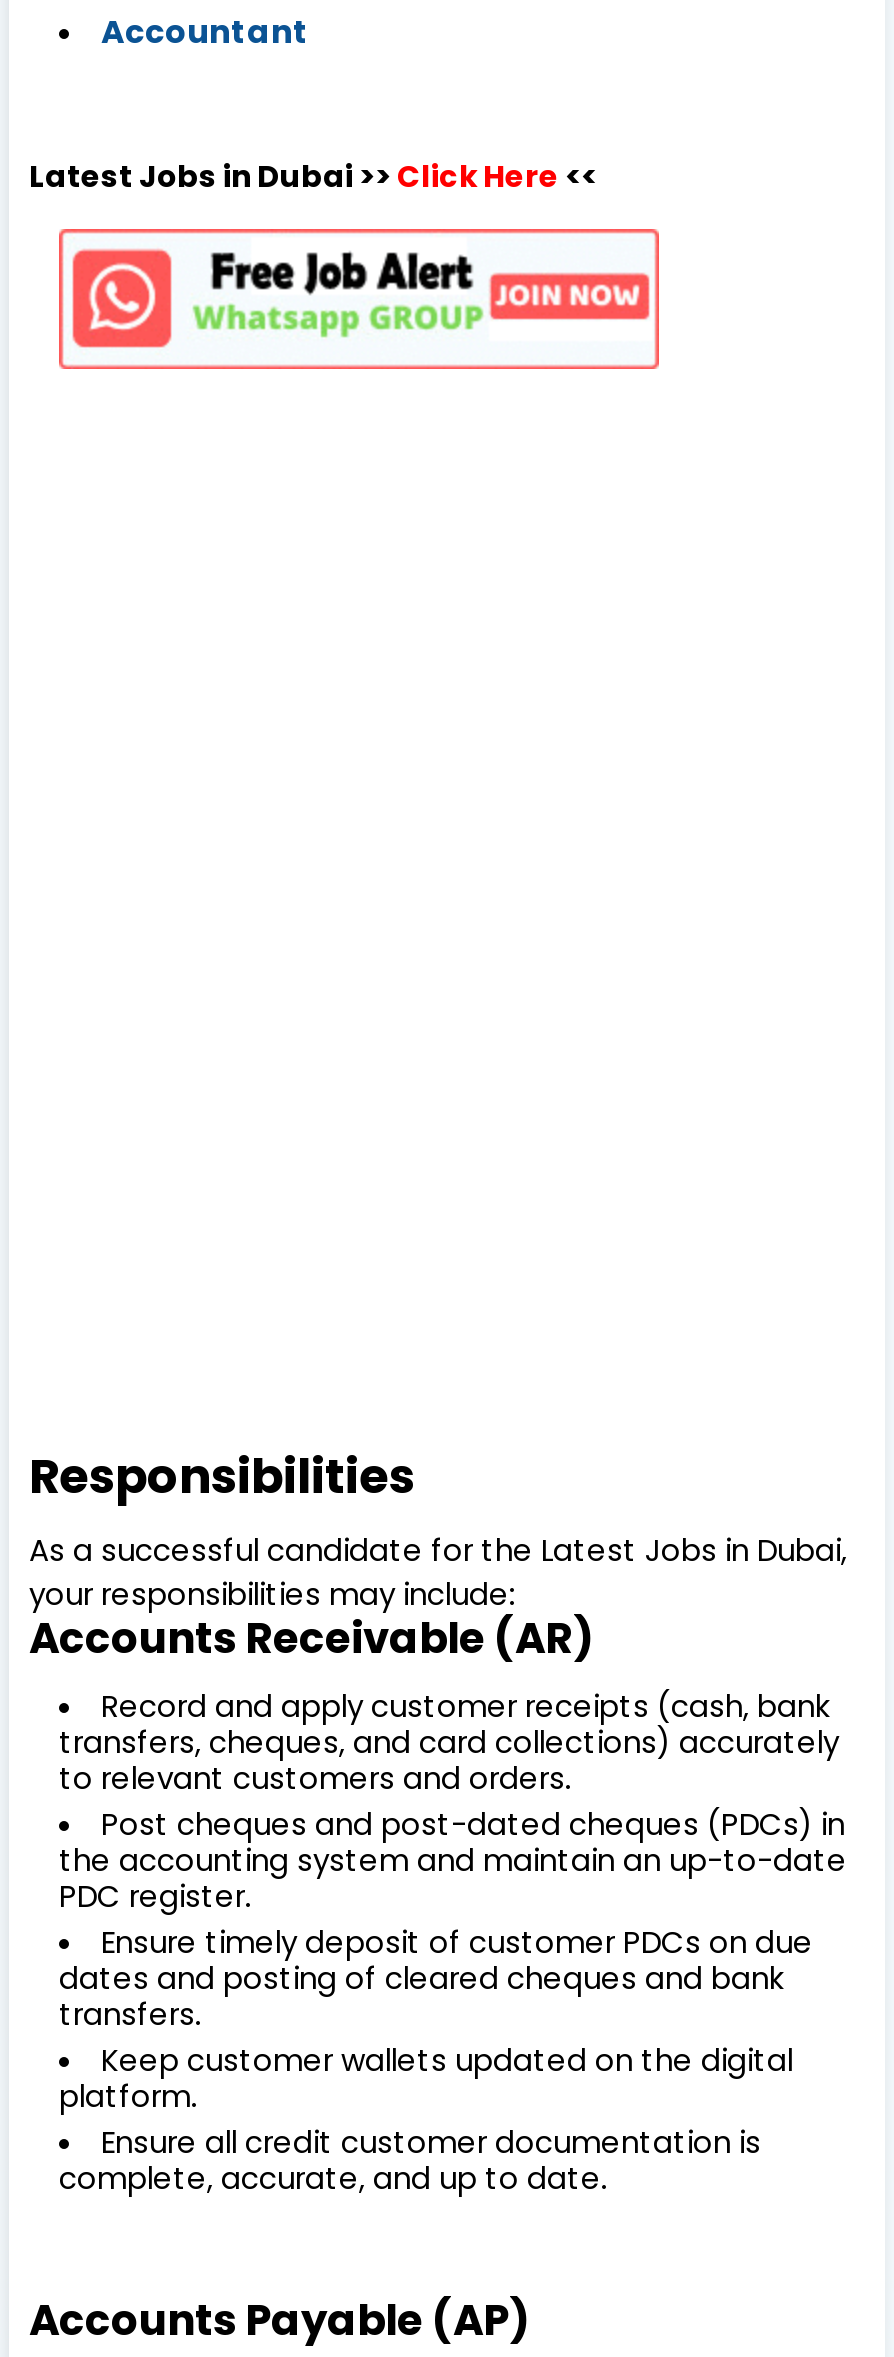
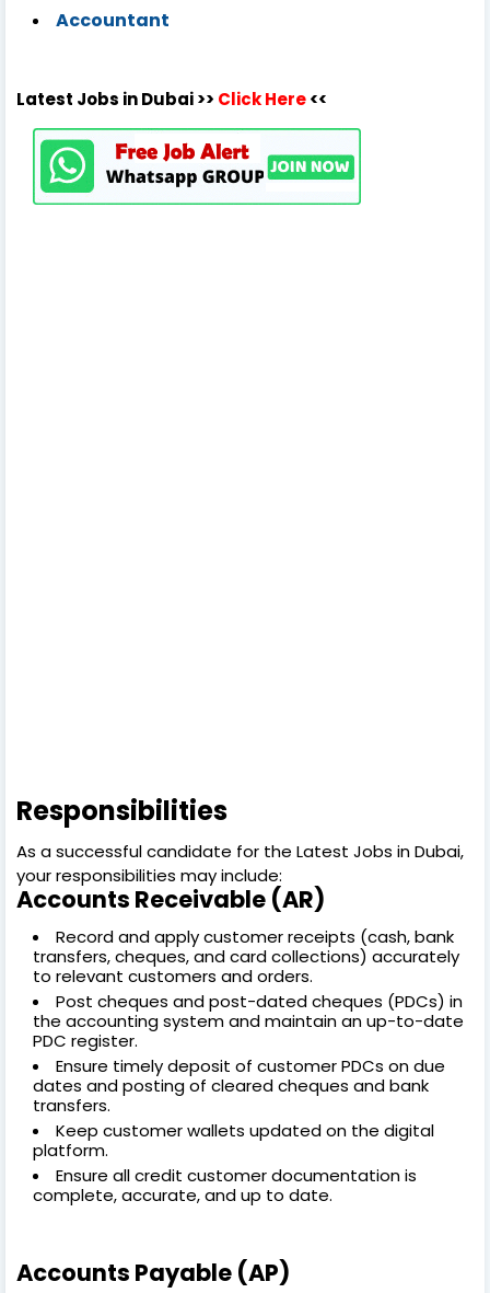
[57,227,661,371] [image] -> [32,127,362,206] [image]

